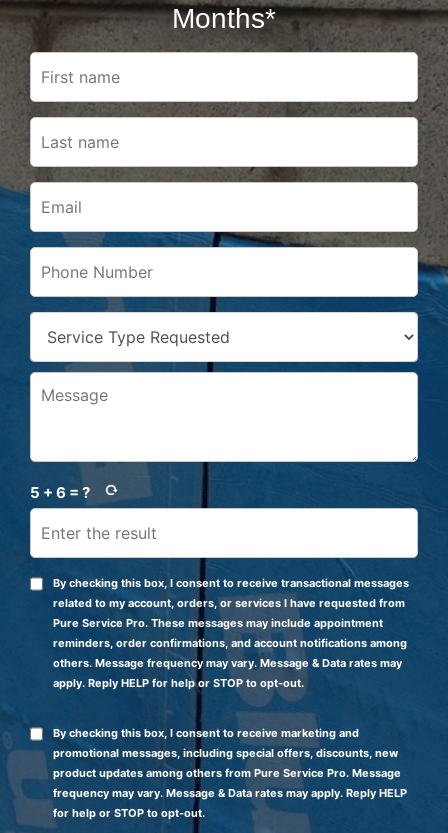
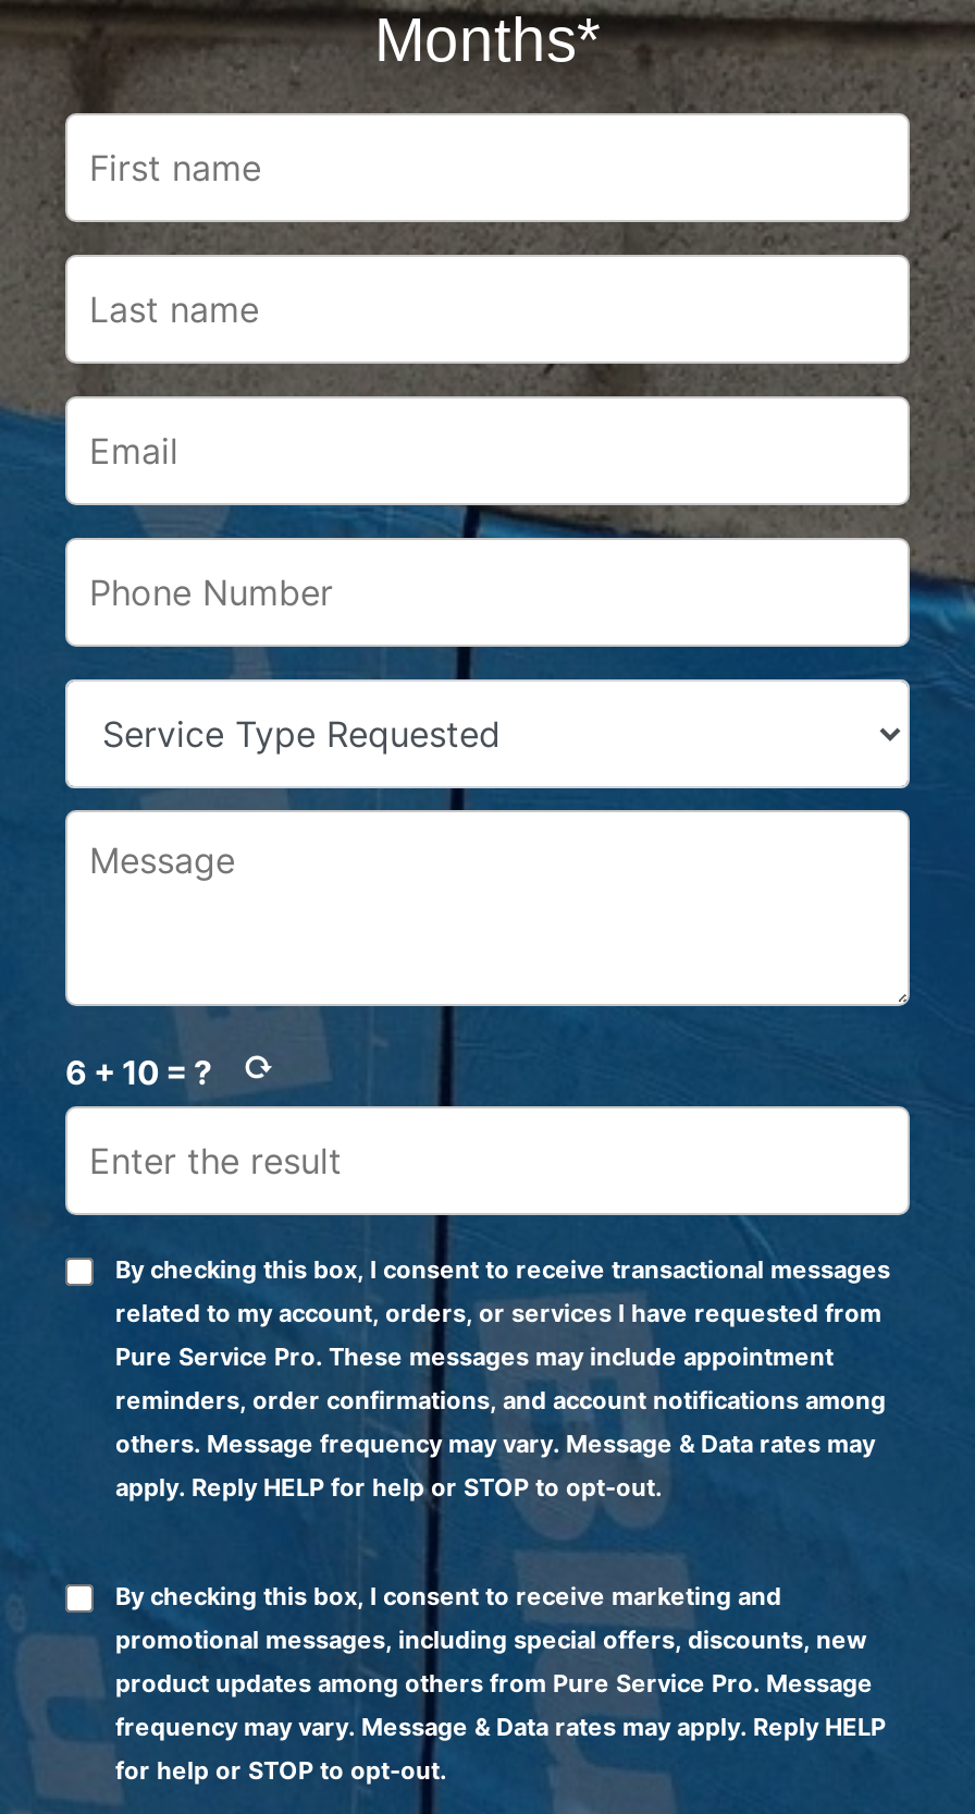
[30,483,90,502] 5 + 6 = ? -> [65,1051,211,1092] 6 + 10 = ?

